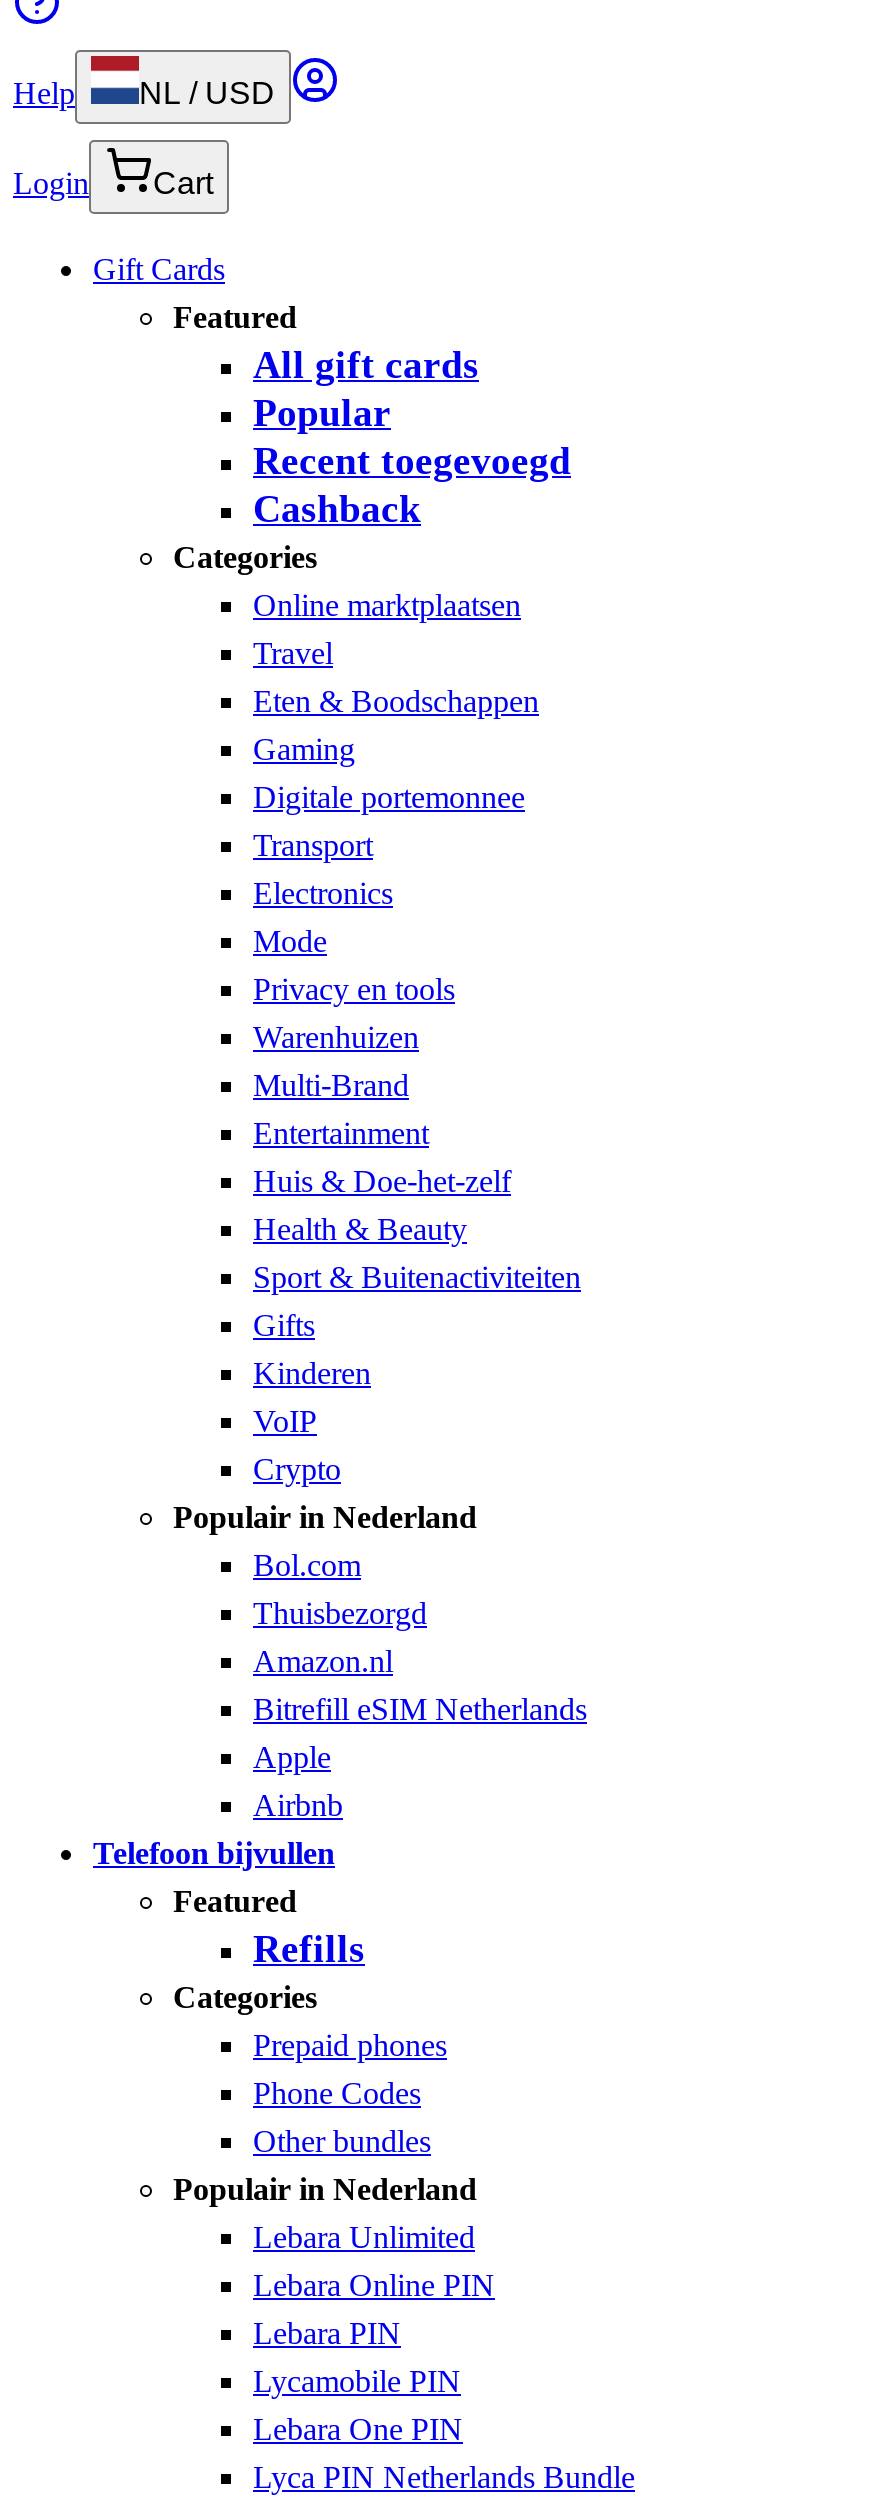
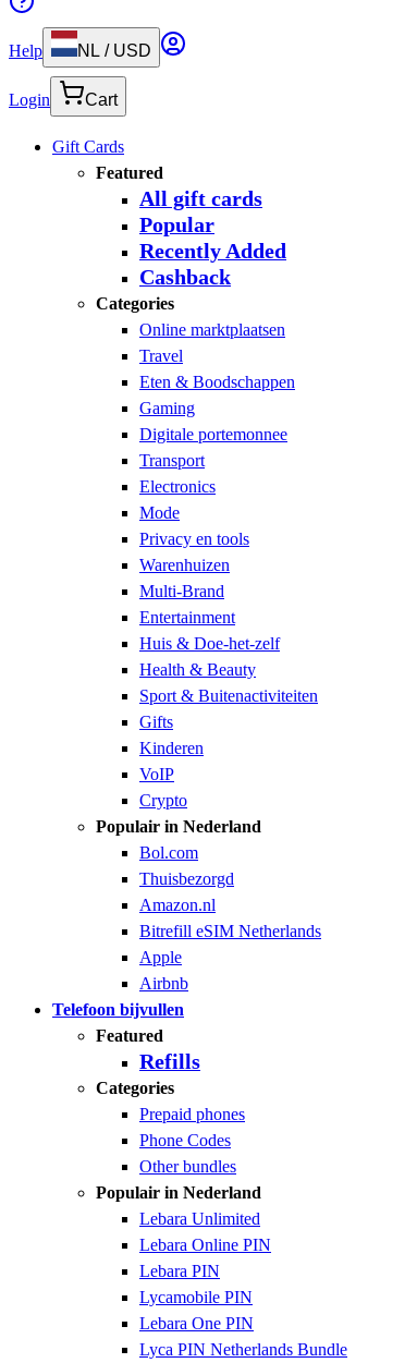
[253,440,571,482] Recent toegevoegd -> [139,240,286,263] Recently Added

